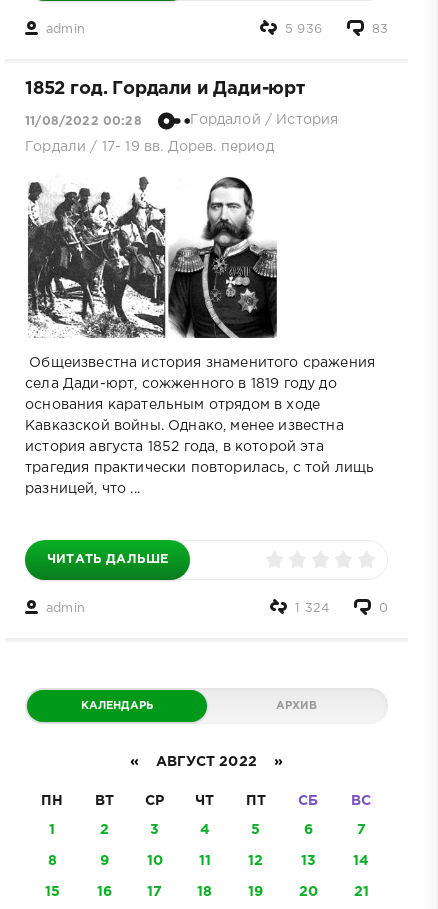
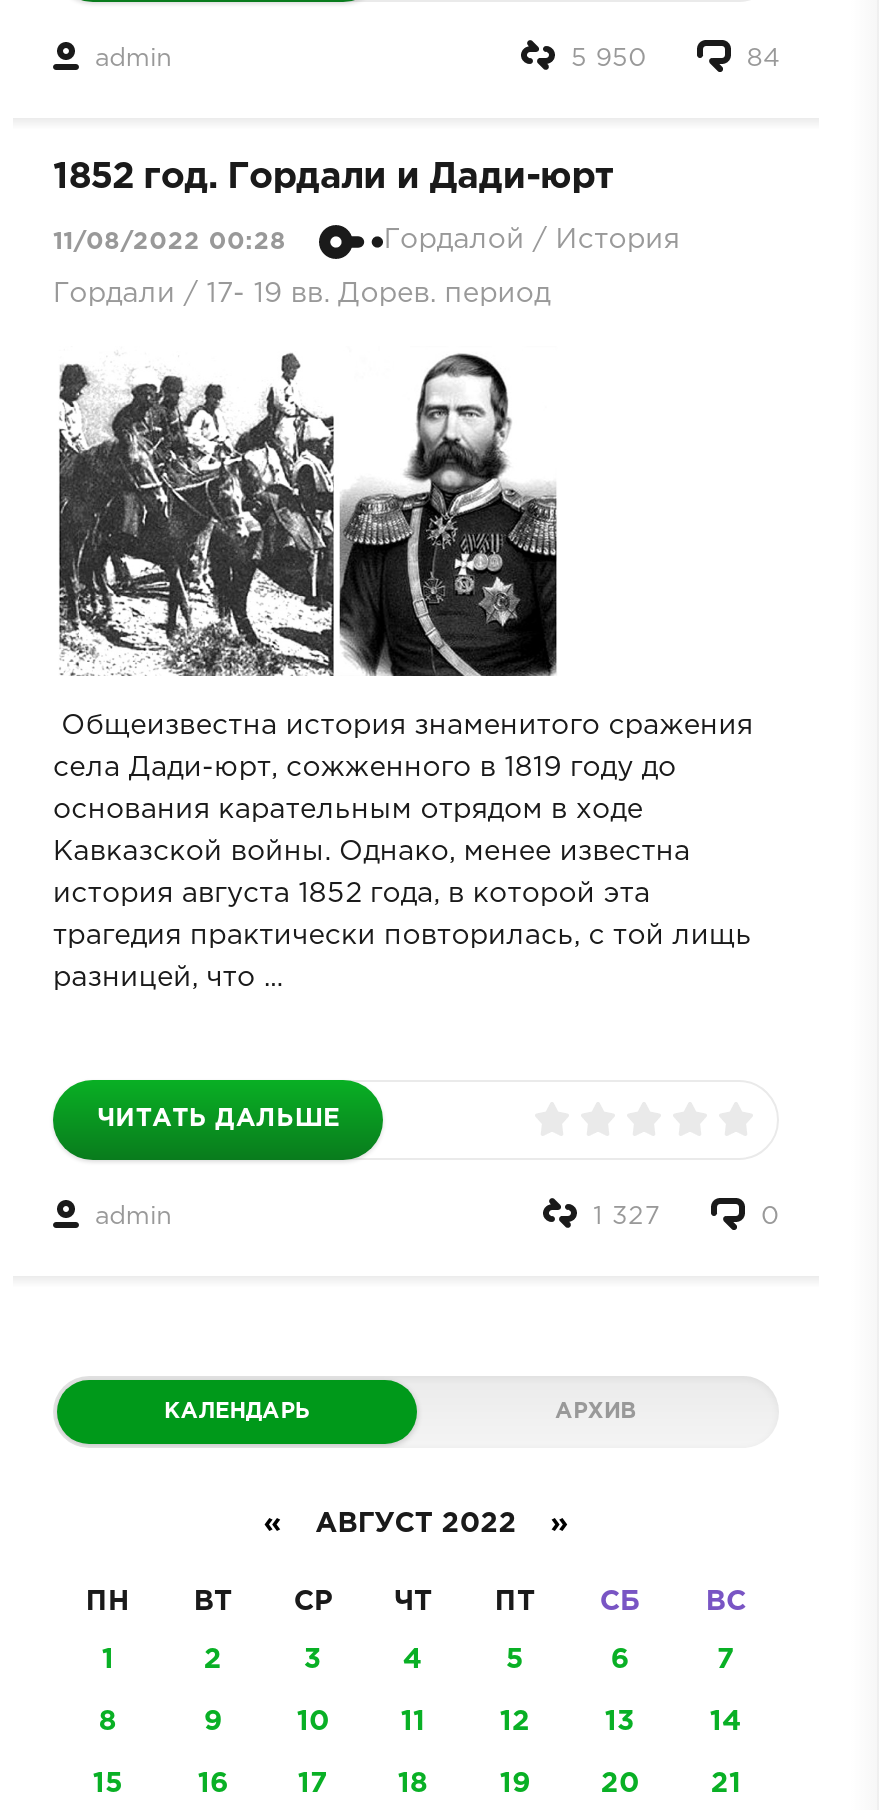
[285,24,322,35] 5 936 -> [571,47,647,69] 5 950
[372,24,388,35] 83 -> [747,47,779,69] 84
[295,603,329,614] 1 324 -> [593,1205,661,1227] 1 327

